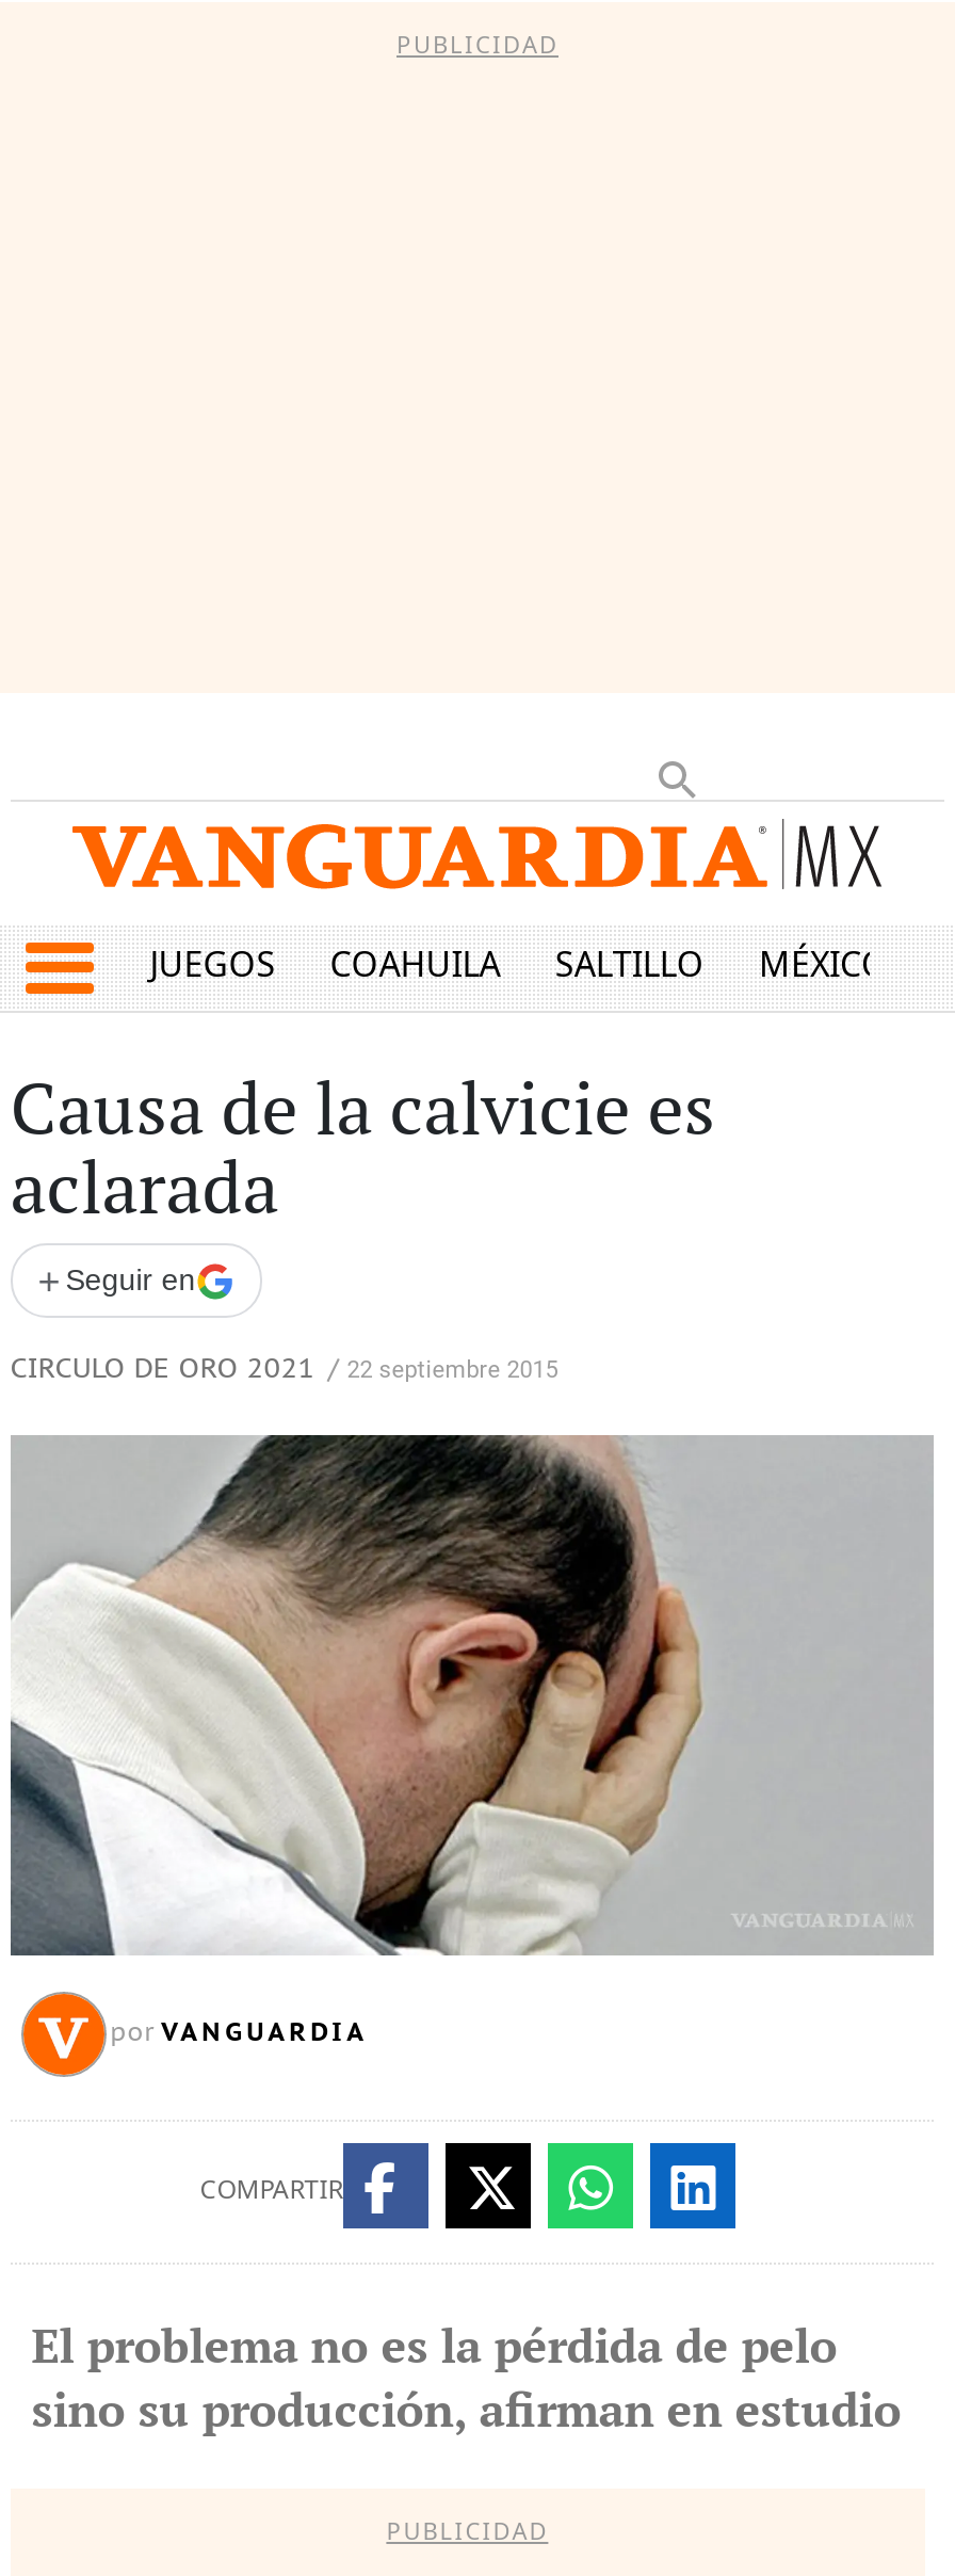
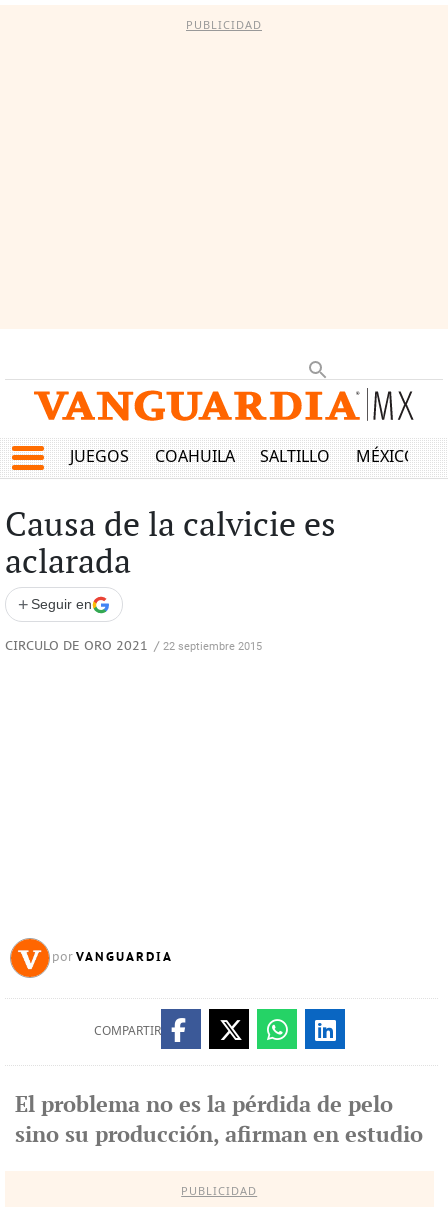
[9,1433,934,1958] [image] -> none

